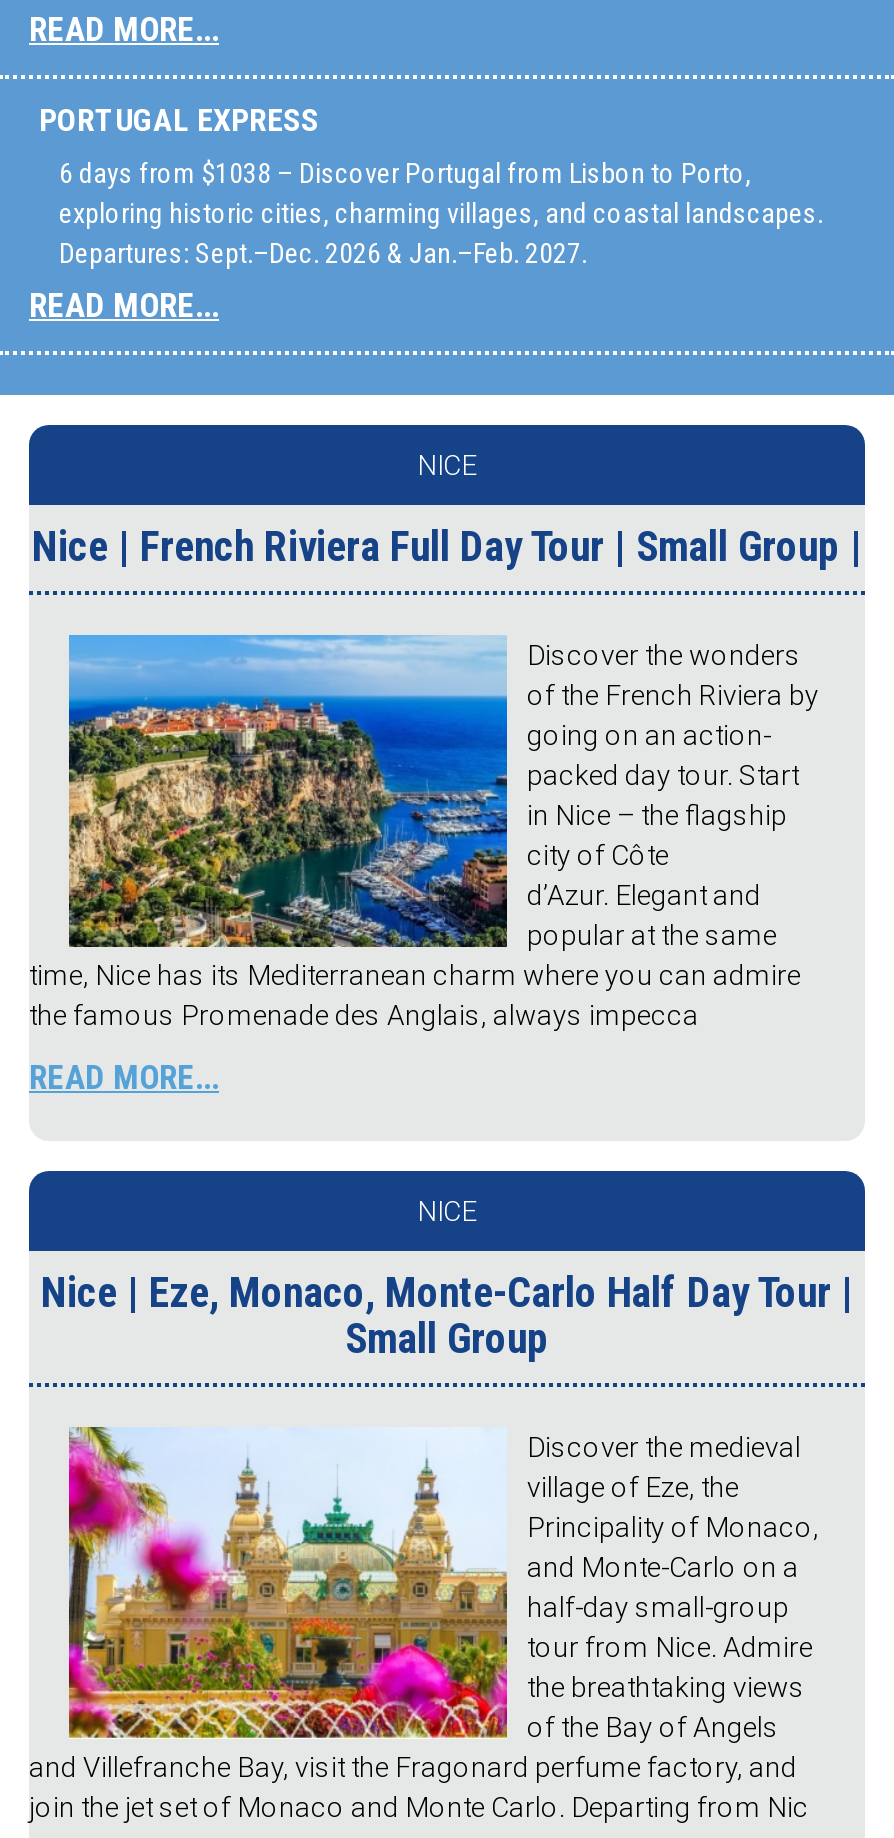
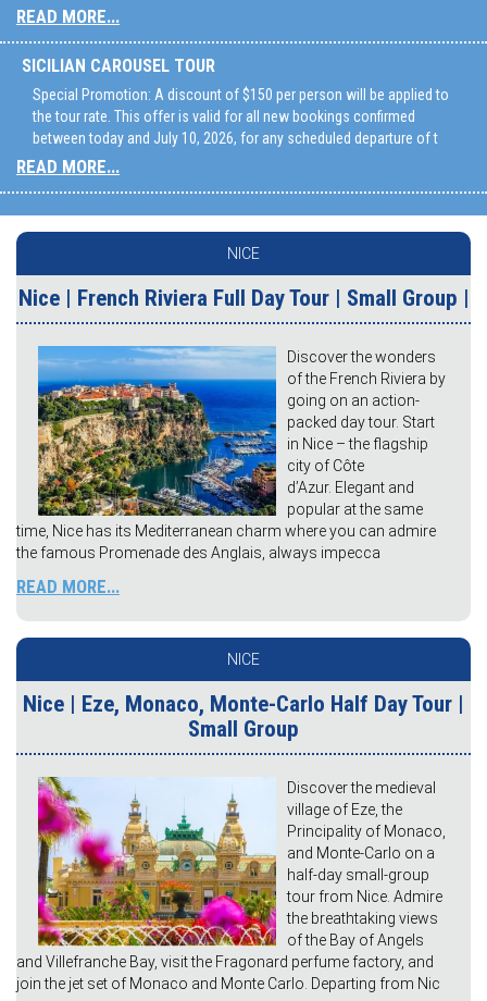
[39,102,319,140] PORTUGAL EXPRESS -> [22,56,215,77] SICILIAN CAROUSEL TOUR
[59,158,823,270] 6 days from $1038 – Discover Portugal from Lisbon to Porto, | exploring historic cities, charming villages, and coastal landscapes. | Departures: Sept.–Dec. 2026 & Jan.–Feb. 2027. -> [33,86,449,147] Special Promotion: A discount of $150 per person will be applied to | the tour rate. This offer is valid for all new bookings confirmed | between today and July 10, 2026, for any scheduled departure of t

